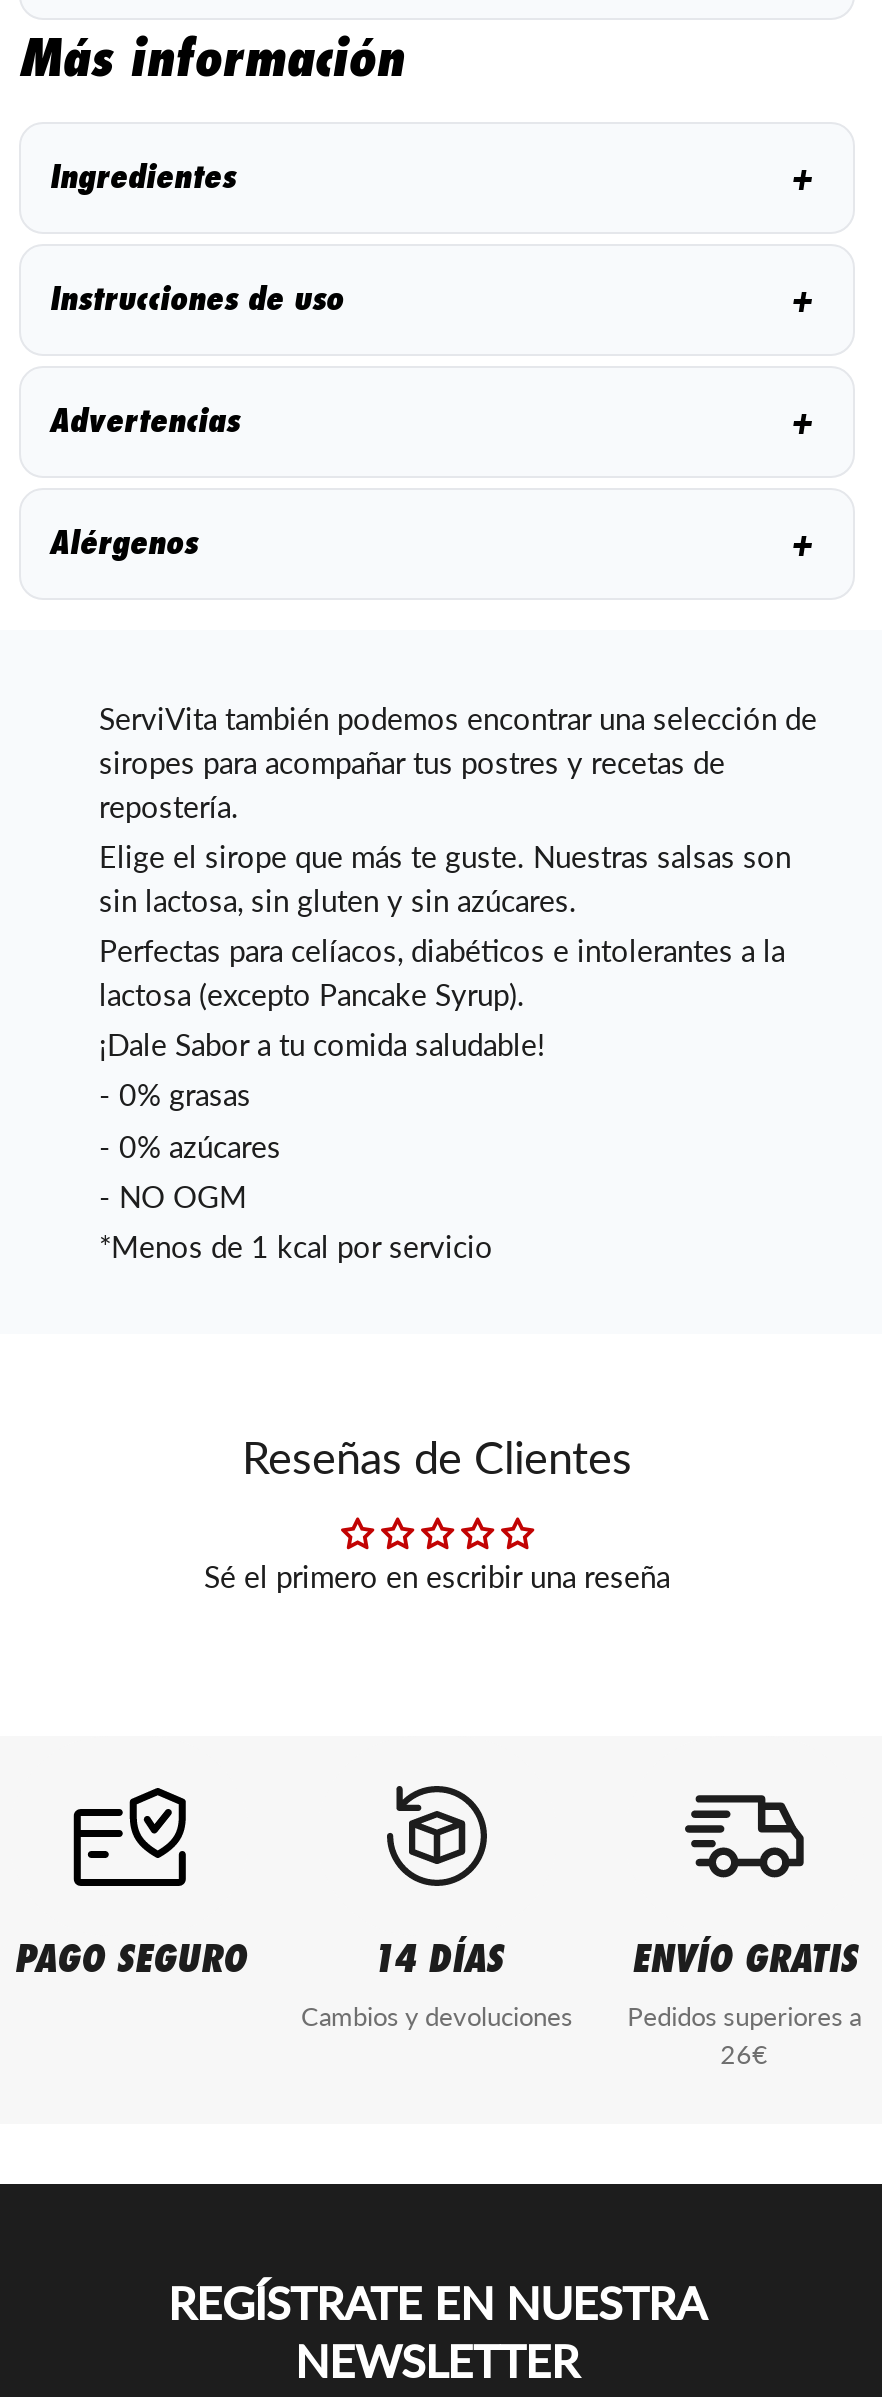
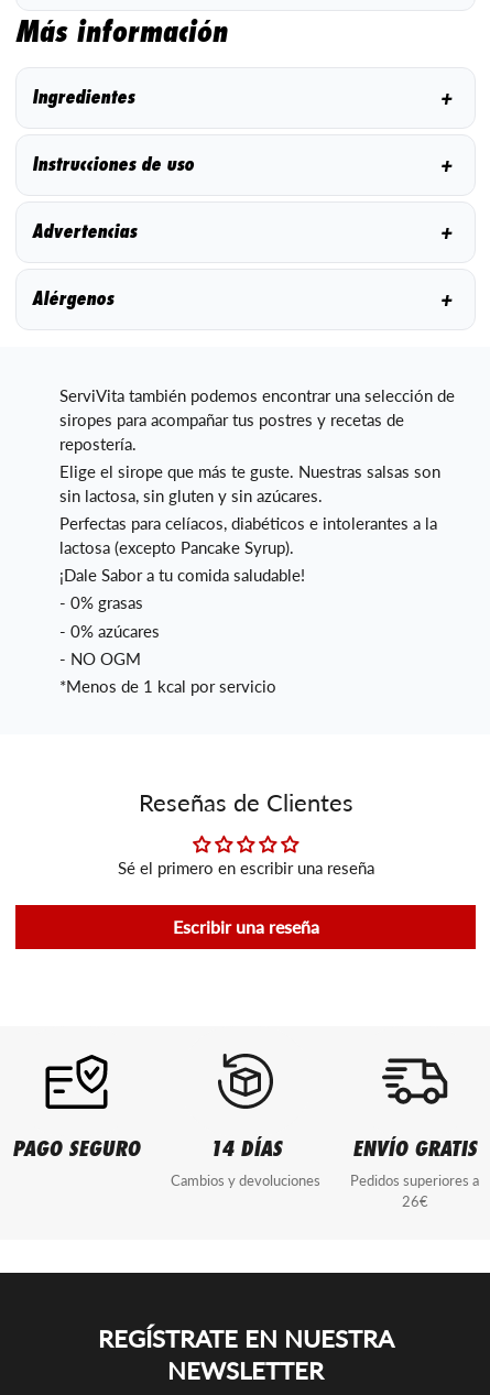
none -> [172,916,319,937] Escribir una reseña

